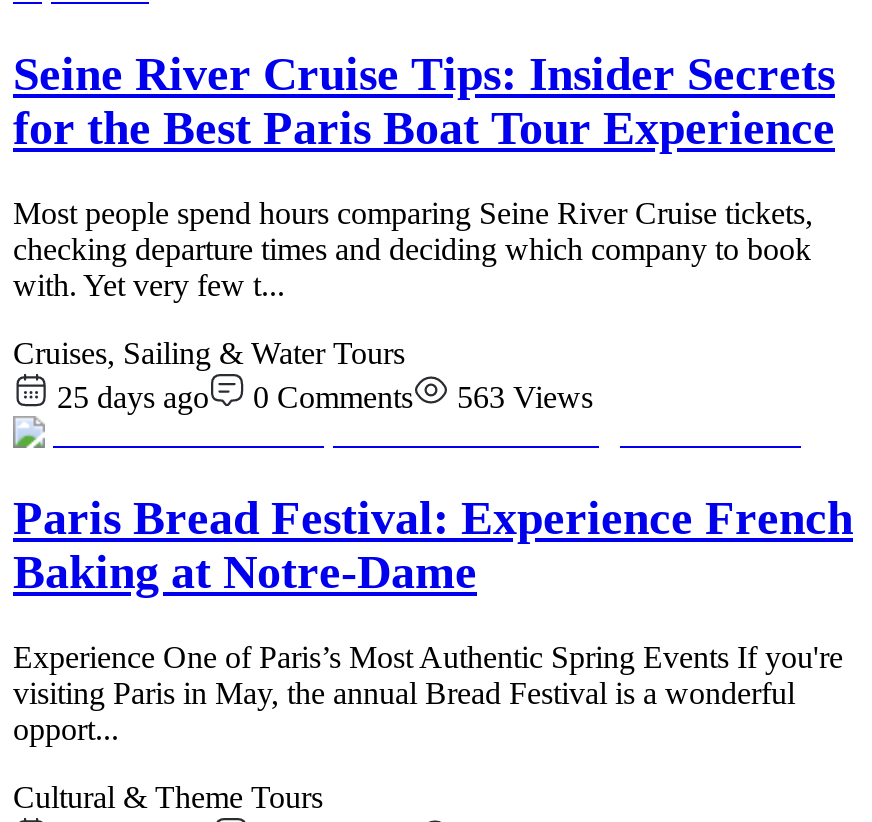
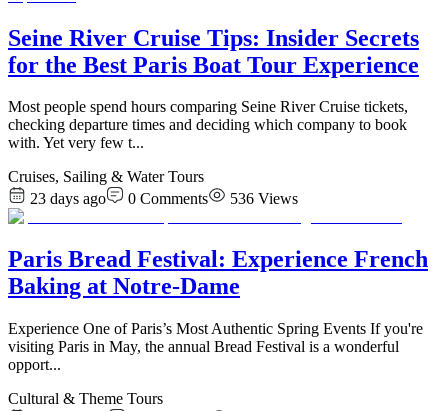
[57,381,209,415] 25 days ago -> [30,190,106,207] 23 days ago
[457,381,593,415] 563 Views -> [230,190,298,207] 536 Views

